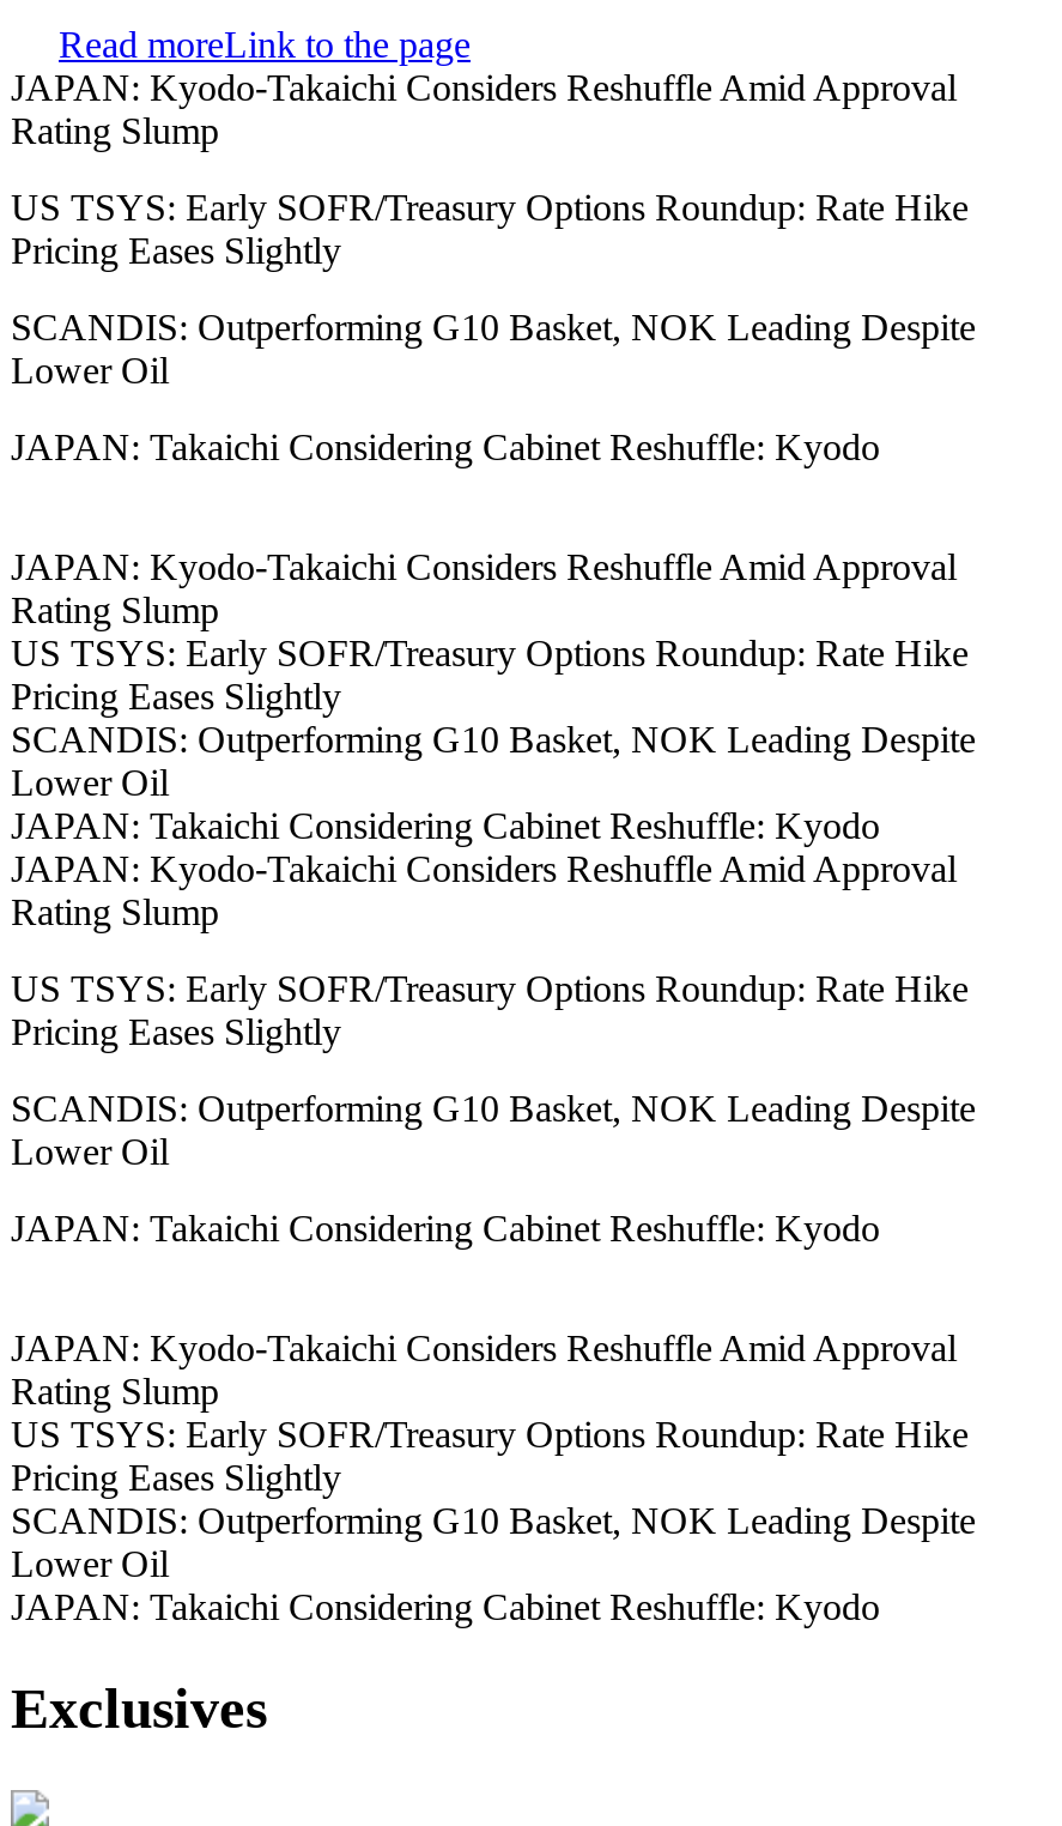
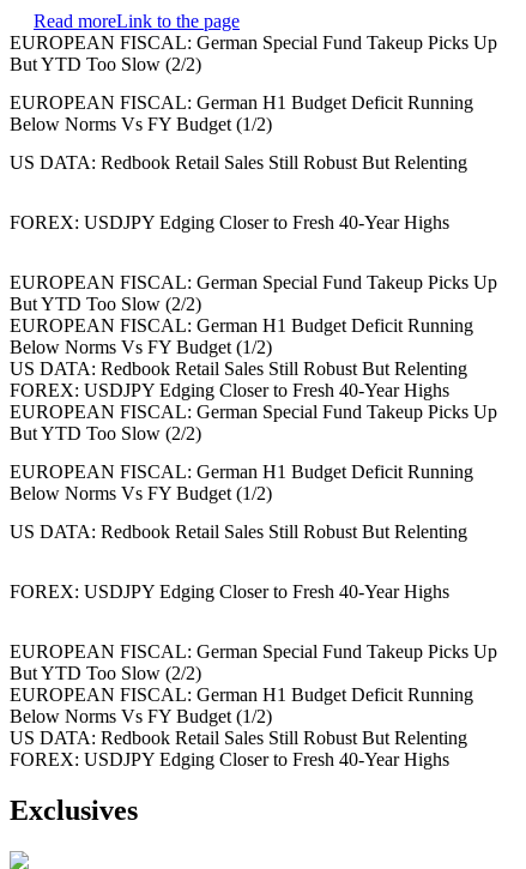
[11,68,957,151] JAPAN: Kyodo-Takaichi Considers Reshuffle Amid Approval | Rating Slump -> [10,33,497,75] EUROPEAN FISCAL: German Special Fund Takeup Picks Up | But YTD Too Slow (2/2)
[11,187,969,271] US TSYS: Early SOFR/Treasury Options Roundup: Rate Hike | Pricing Eases Slightly -> [10,93,473,134] EUROPEAN FISCAL: German H1 Budget Deficit Running | Below Norms Vs FY Budget (1/2)
[11,307,976,391] SCANDIS: Outperforming G10 Basket, NOK Leading Despite | Lower Oil -> [10,152,467,173] US DATA: Redbook Retail Sales Still Robust But Relenting
[11,427,880,468] JAPAN: Takaichi Considering Cabinet Reshuffle: Kyodo -> [10,212,449,233] FOREX: USDJPY Edging Closer to Fresh 40-Year Highs
[11,547,976,933] JAPAN: Kyodo-Takaichi Considers Reshuffle Amid Approval | Rating Slump | US TSYS: Early SOFR/Treasury Options Roundup: Rate Hike | Pricing Eases Slightly | SCANDIS: Outperforming G10 Basket, NOK Leading Despite | Lower Oil | JAPAN: Takaichi Considering Cabinet Reshuffle: Kyodo | JAPAN: Kyodo-Takaichi Considers Reshuffle Amid Approval | Rating Slump -> [10,272,497,444] EUROPEAN FISCAL: German Special Fund Takeup Picks Up | But YTD Too Slow (2/2) | EUROPEAN FISCAL: German H1 Budget Deficit Running | Below Norms Vs FY Budget (1/2) | US DATA: Redbook Retail Sales Still Robust But Relenting | FOREX: USDJPY Edging Closer to Fresh 40-Year Highs | EUROPEAN FISCAL: German Special Fund Takeup Picks Up | But YTD Too Slow (2/2)
[11,969,969,1052] US TSYS: Early SOFR/Treasury Options Roundup: Rate Hike | Pricing Eases Slightly -> [10,462,473,504] EUROPEAN FISCAL: German H1 Budget Deficit Running | Below Norms Vs FY Budget (1/2)
[11,1088,976,1172] SCANDIS: Outperforming G10 Basket, NOK Leading Despite | Lower Oil -> [10,522,467,542] US DATA: Redbook Retail Sales Still Robust But Relenting
[11,1208,880,1249] JAPAN: Takaichi Considering Cabinet Reshuffle: Kyodo -> [10,582,449,602] FOREX: USDJPY Edging Closer to Fresh 40-Year Highs
[11,1328,976,1628] JAPAN: Kyodo-Takaichi Considers Reshuffle Amid Approval | Rating Slump | US TSYS: Early SOFR/Treasury Options Roundup: Rate Hike | Pricing Eases Slightly | SCANDIS: Outperforming G10 Basket, NOK Leading Despite | Lower Oil | JAPAN: Takaichi Considering Cabinet Reshuffle: Kyodo -> [10,642,497,770] EUROPEAN FISCAL: German Special Fund Takeup Picks Up | But YTD Too Slow (2/2) | EUROPEAN FISCAL: German H1 Budget Deficit Running | Below Norms Vs FY Budget (1/2) | US DATA: Redbook Retail Sales Still Robust But Relenting | FOREX: USDJPY Edging Closer to Fresh 40-Year Highs

